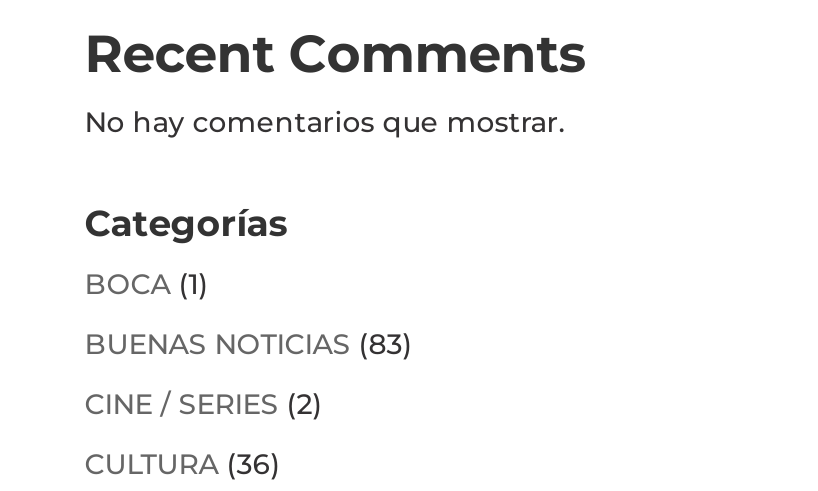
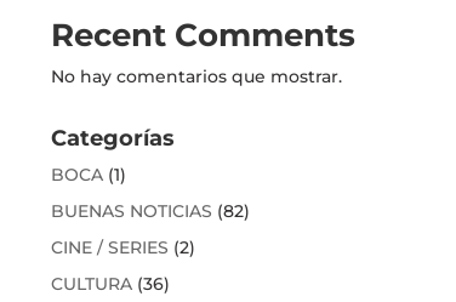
[85,325,413,361] BUENAS NOTICIAS (83) -> [51,200,250,221] BUENAS NOTICIAS (82)

